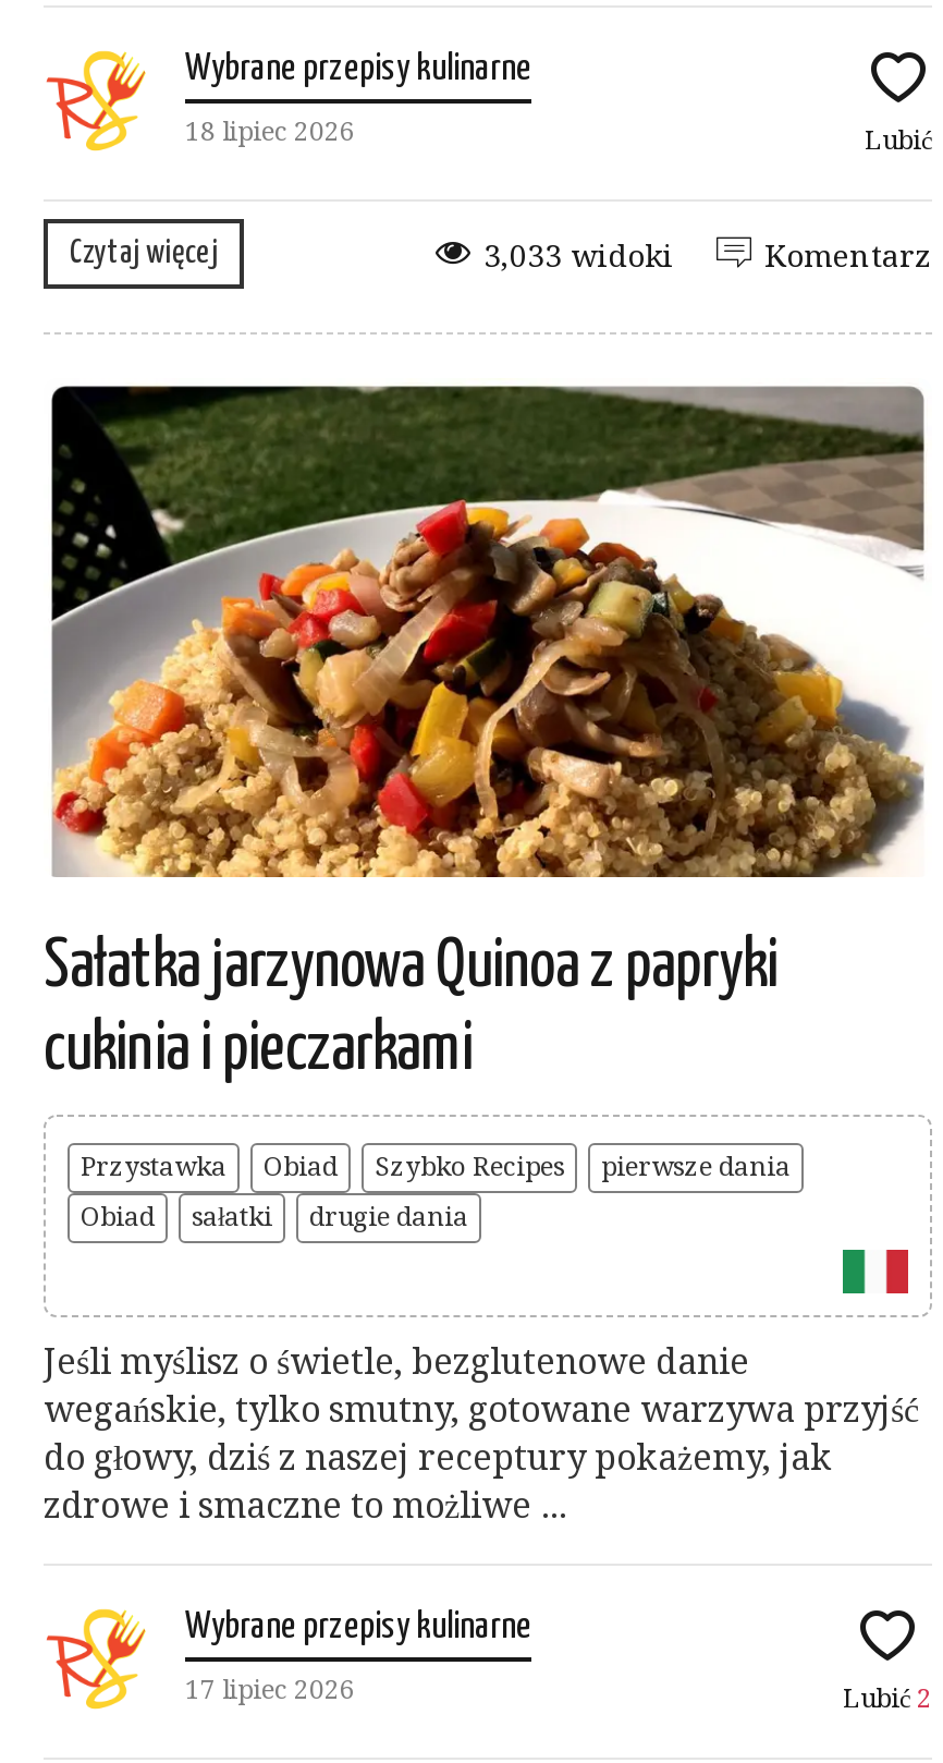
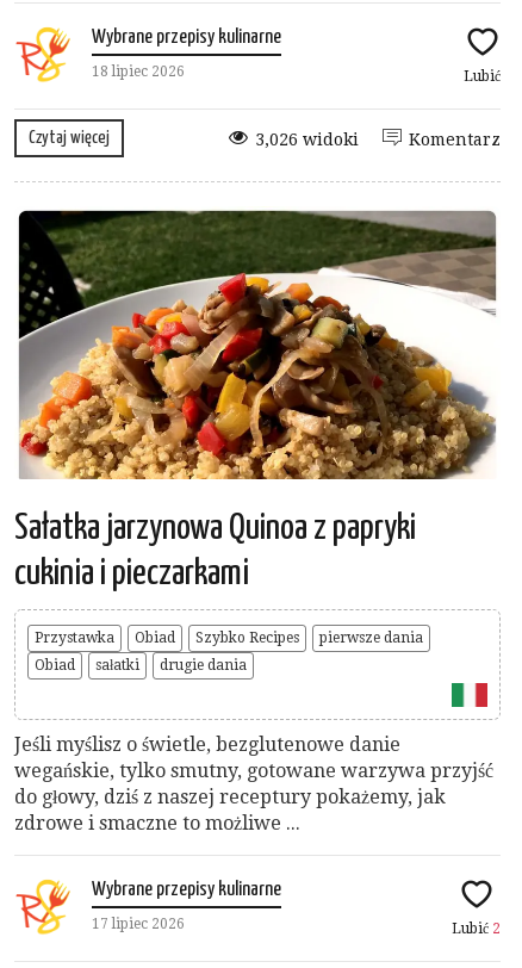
[483,239,673,273] 3,033 widoki -> [255,130,359,149] 3,026 widoki

